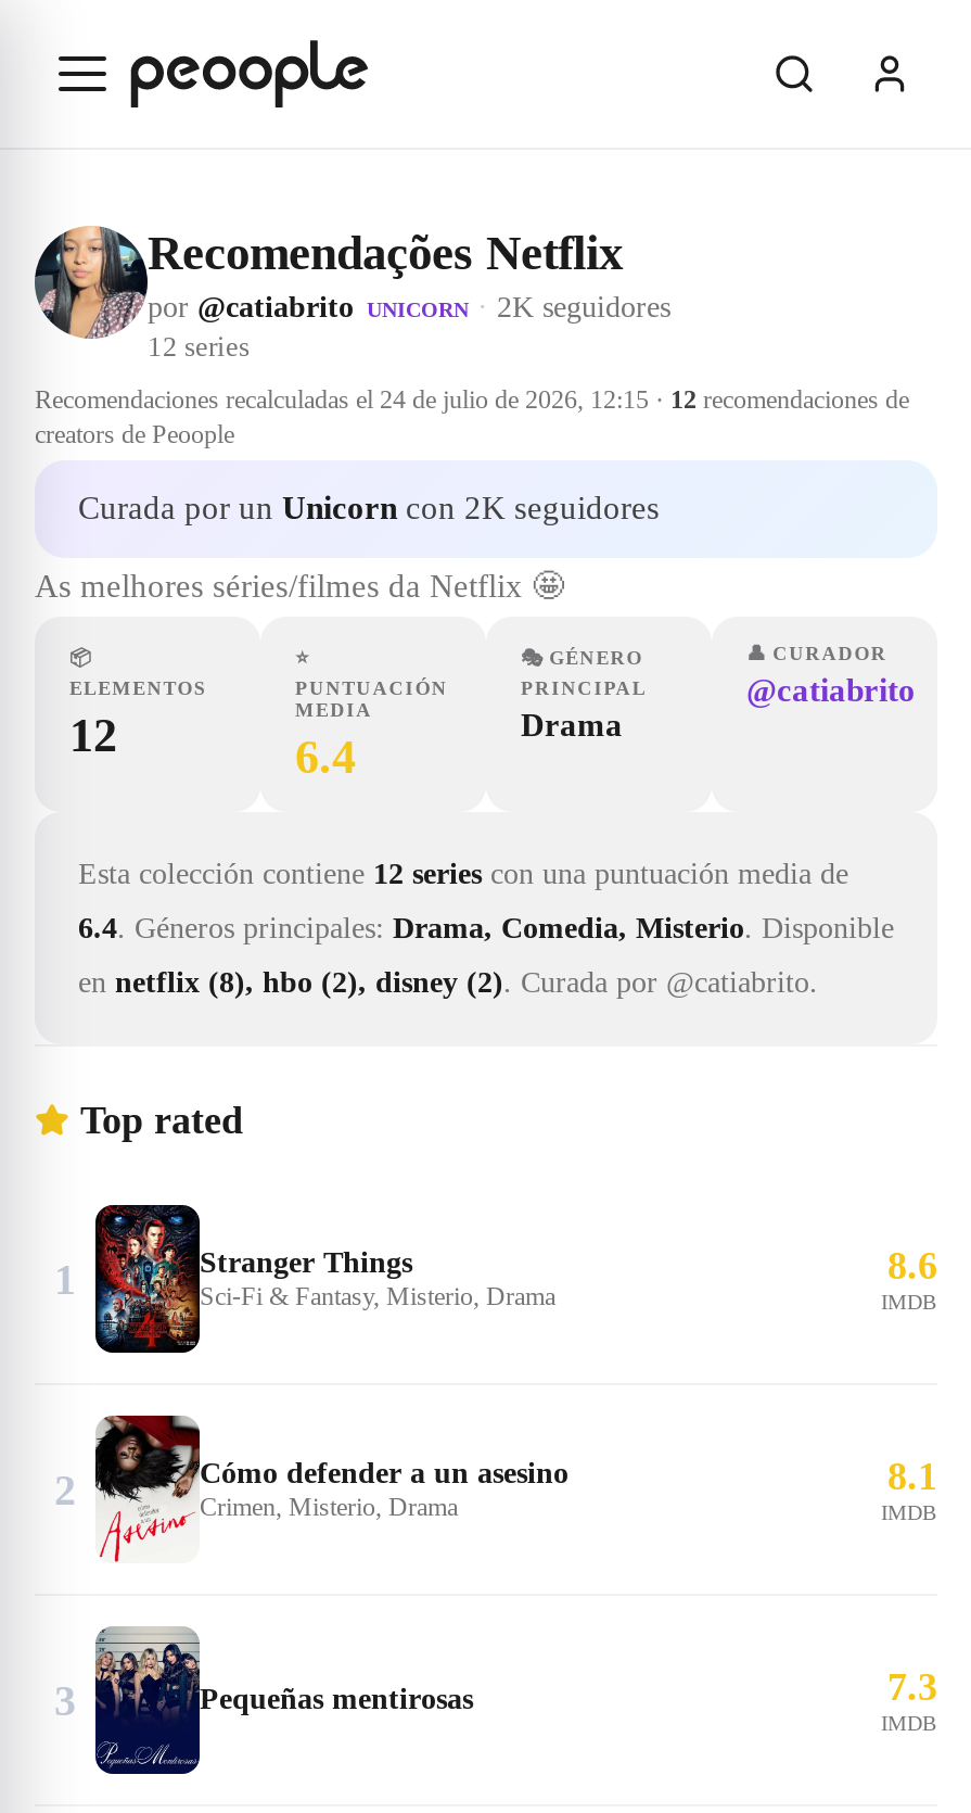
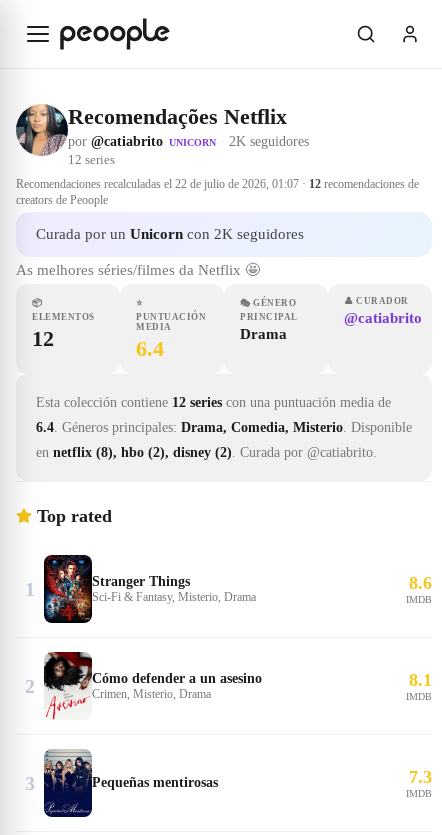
[35,384,909,415] Recomendaciones recalculadas el 24 de julio de 2026, 12:15 · 12 recomendaciones de -> [16,177,419,191] Recomendaciones recalculadas el 22 de julio de 2026, 01:07 · 12 recomendaciones de

